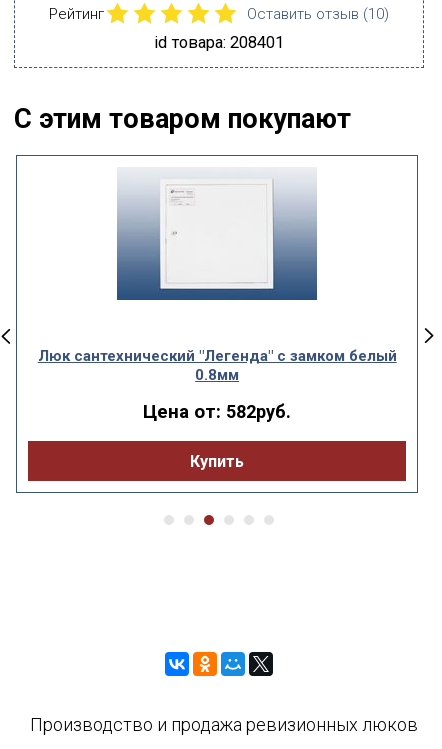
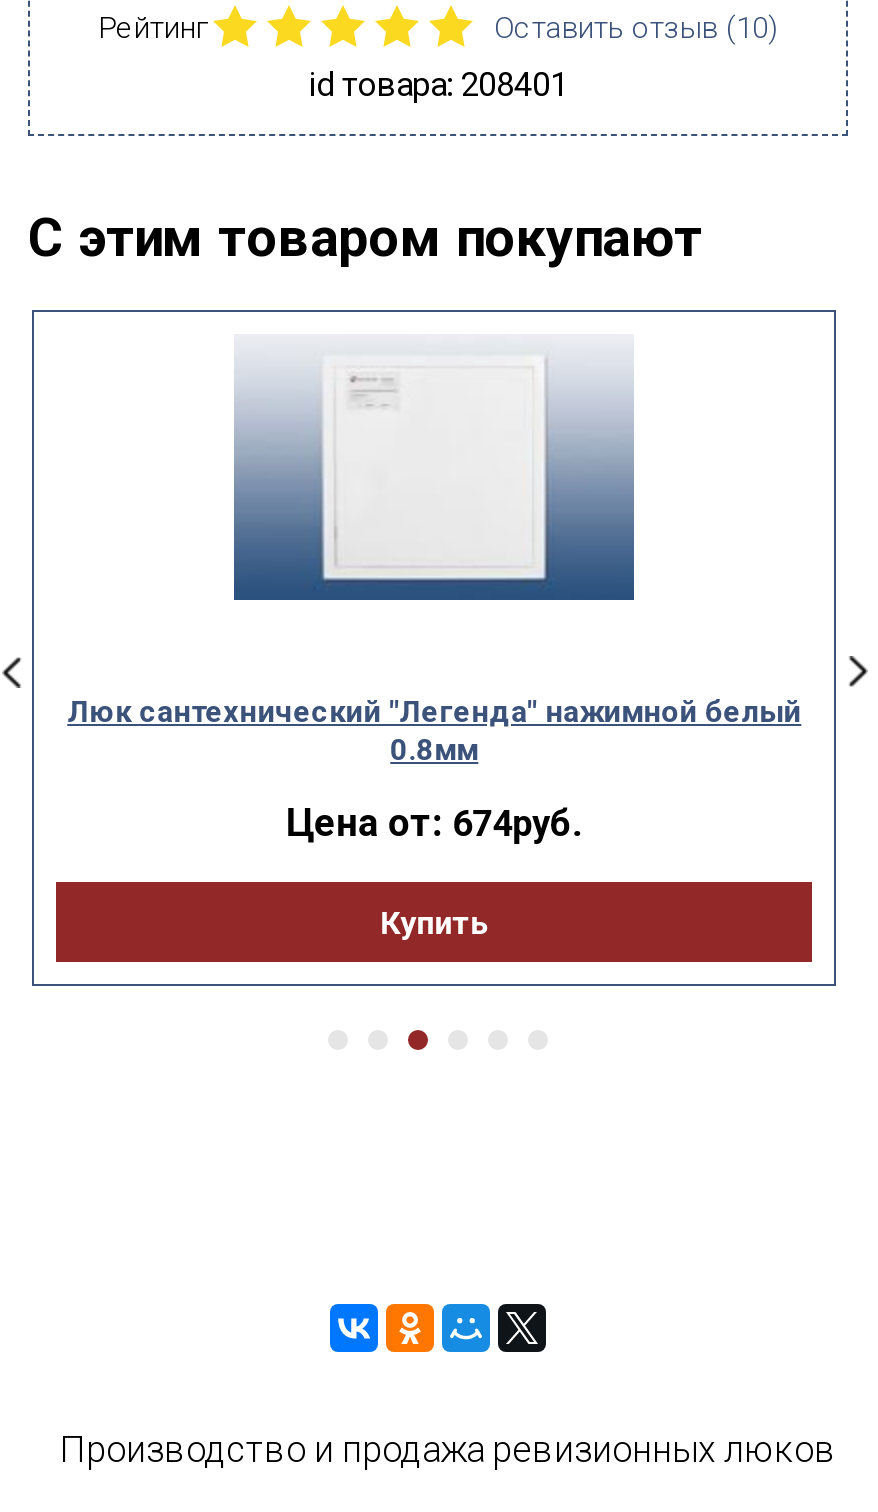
[38,347,397,365] Люк сантехнический "Легенда" с замком белый -> [67,694,801,730] Люк сантехнический "Легенда" нажимной белый
[143,400,291,423] Цена от: 582руб. -> [286,800,582,846] Цена от: 674руб.

